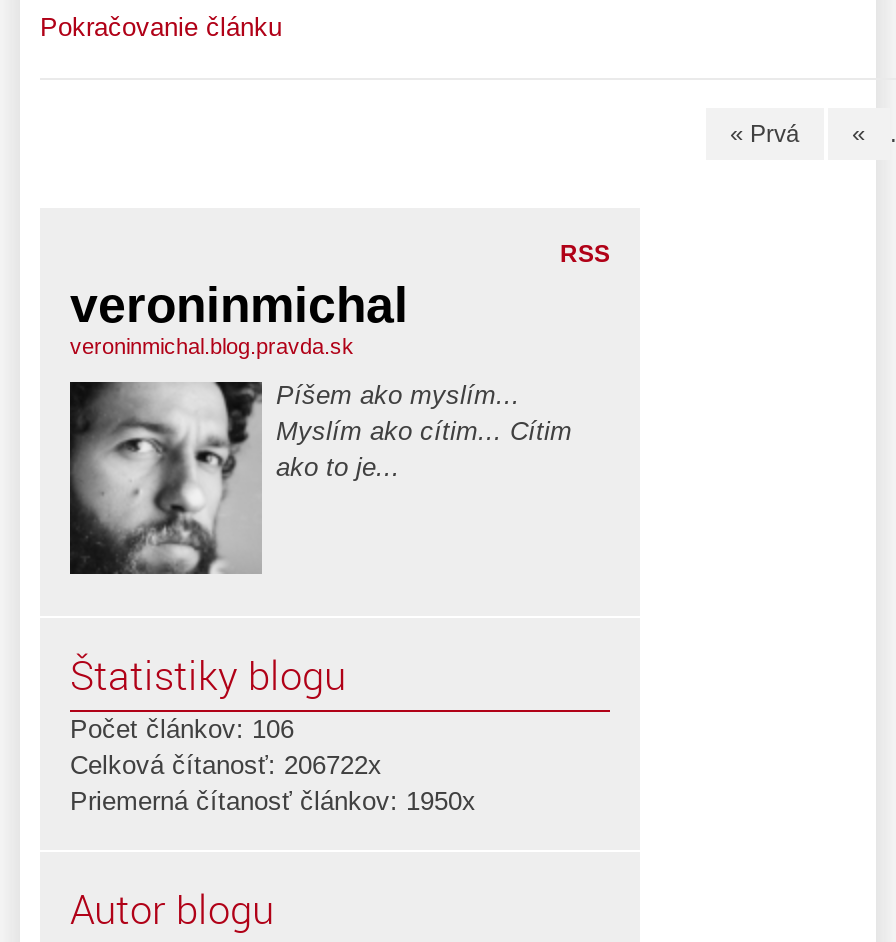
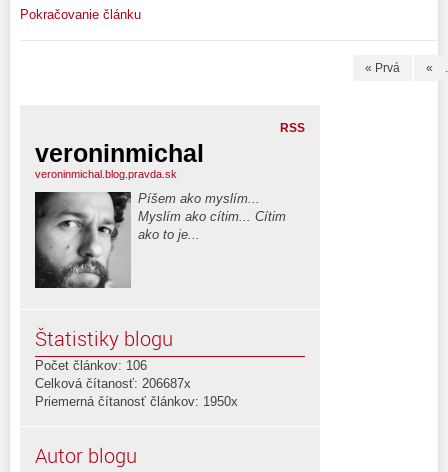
[70,751,382,781] Celková čítanosť: 206722x -> [35,376,191,391] Celková čítanosť: 206687x

